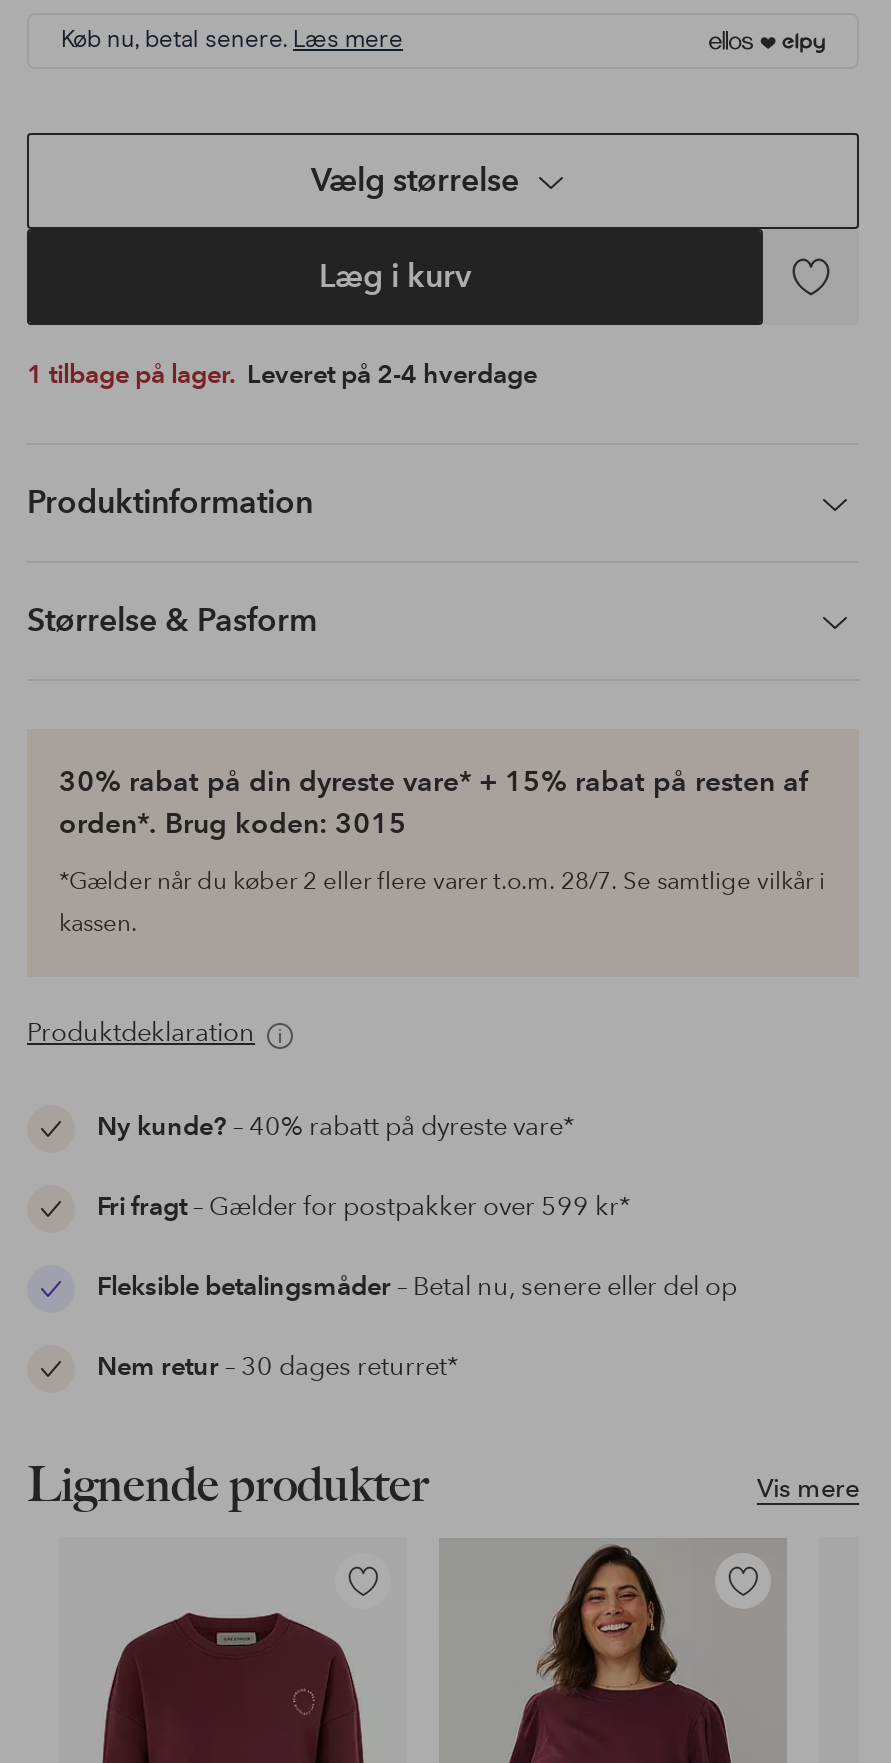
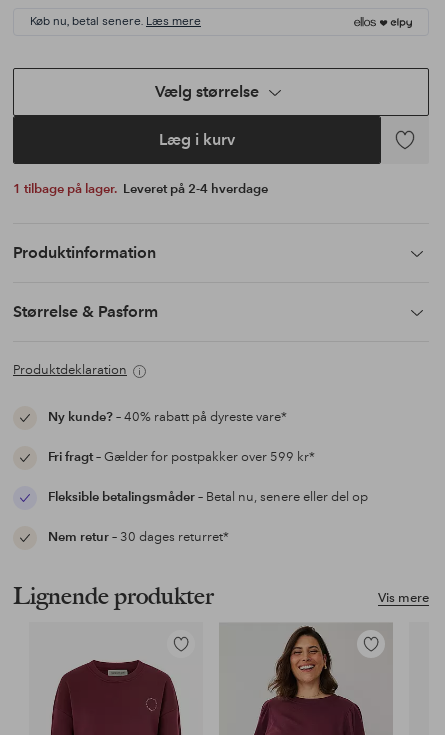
[59,764,825,940] 30% rabat på din dyreste vare* + 15% rabat på resten af | orden*. Brug koden: 3015 | *Gælder når du køber 2 eller flere varer t.o.m. 28/7. Se samtlige vilkår i | kassen. -> none

